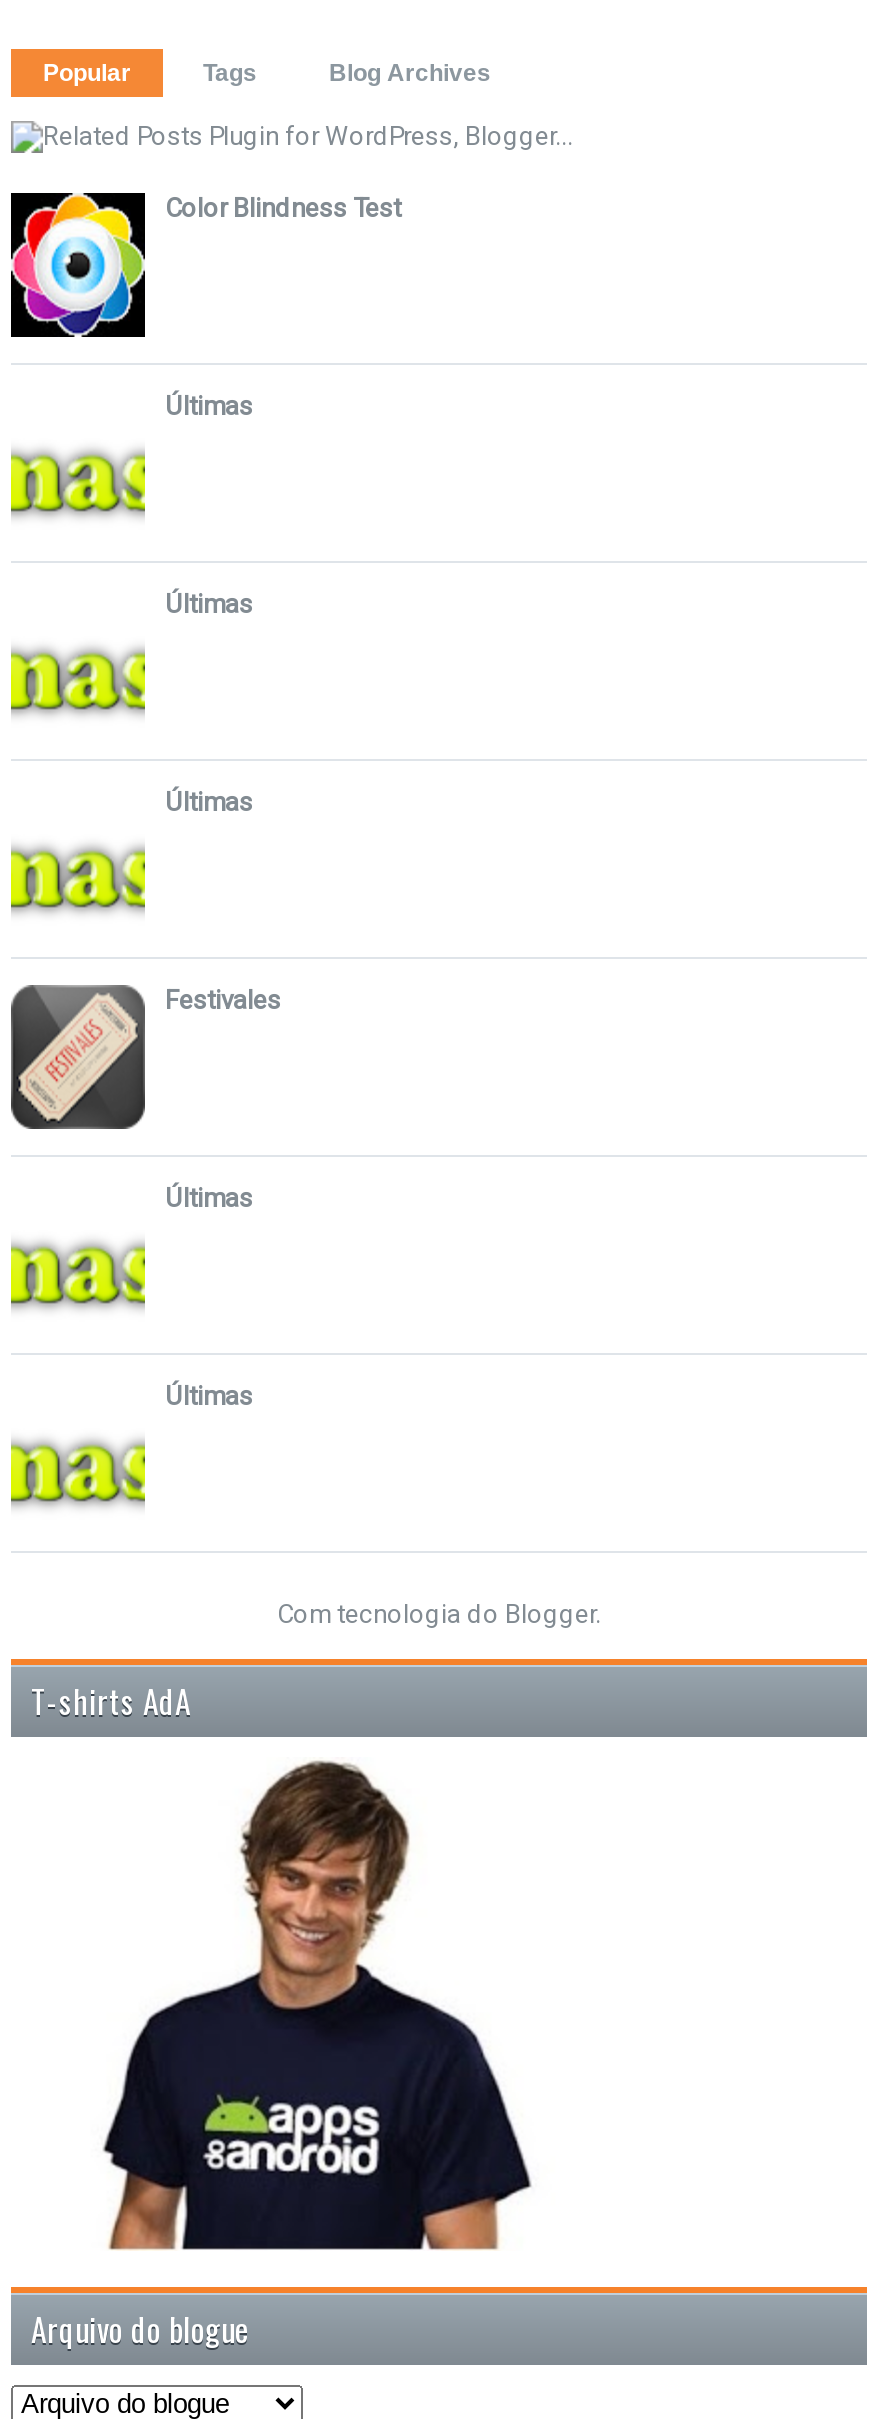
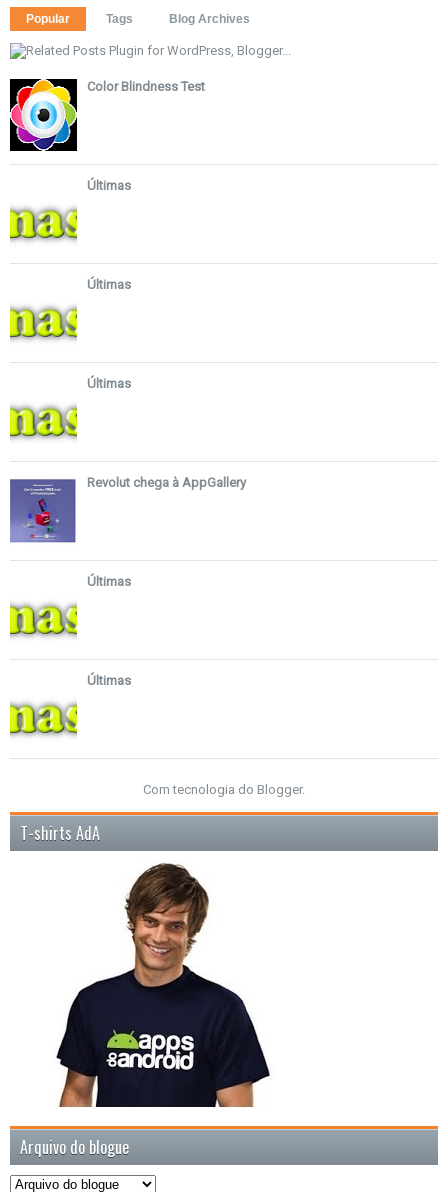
[9,983,281,1131] [image] | Festivales -> [10,475,246,547] [image] | Revolut chega à AppGallery

